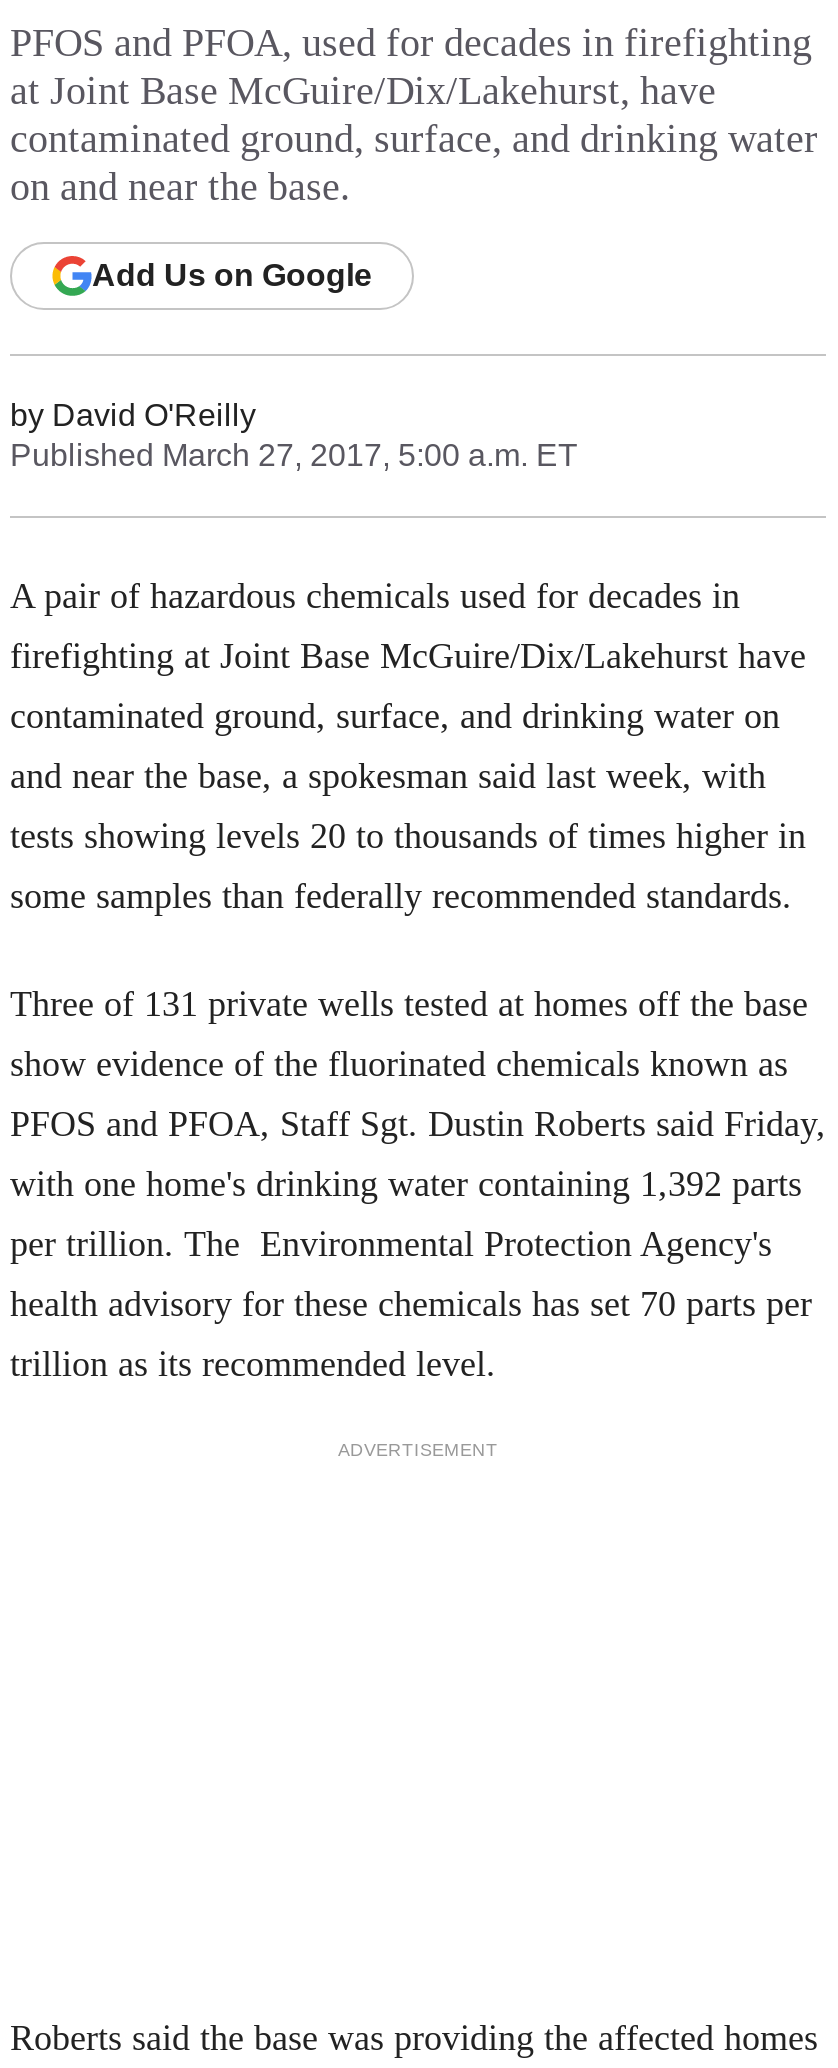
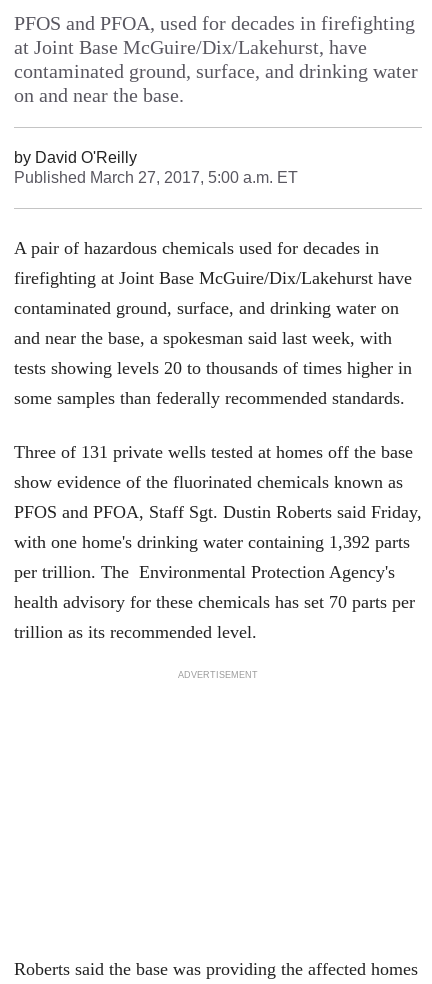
[92,258,372,292] Add Us on Google -> none

